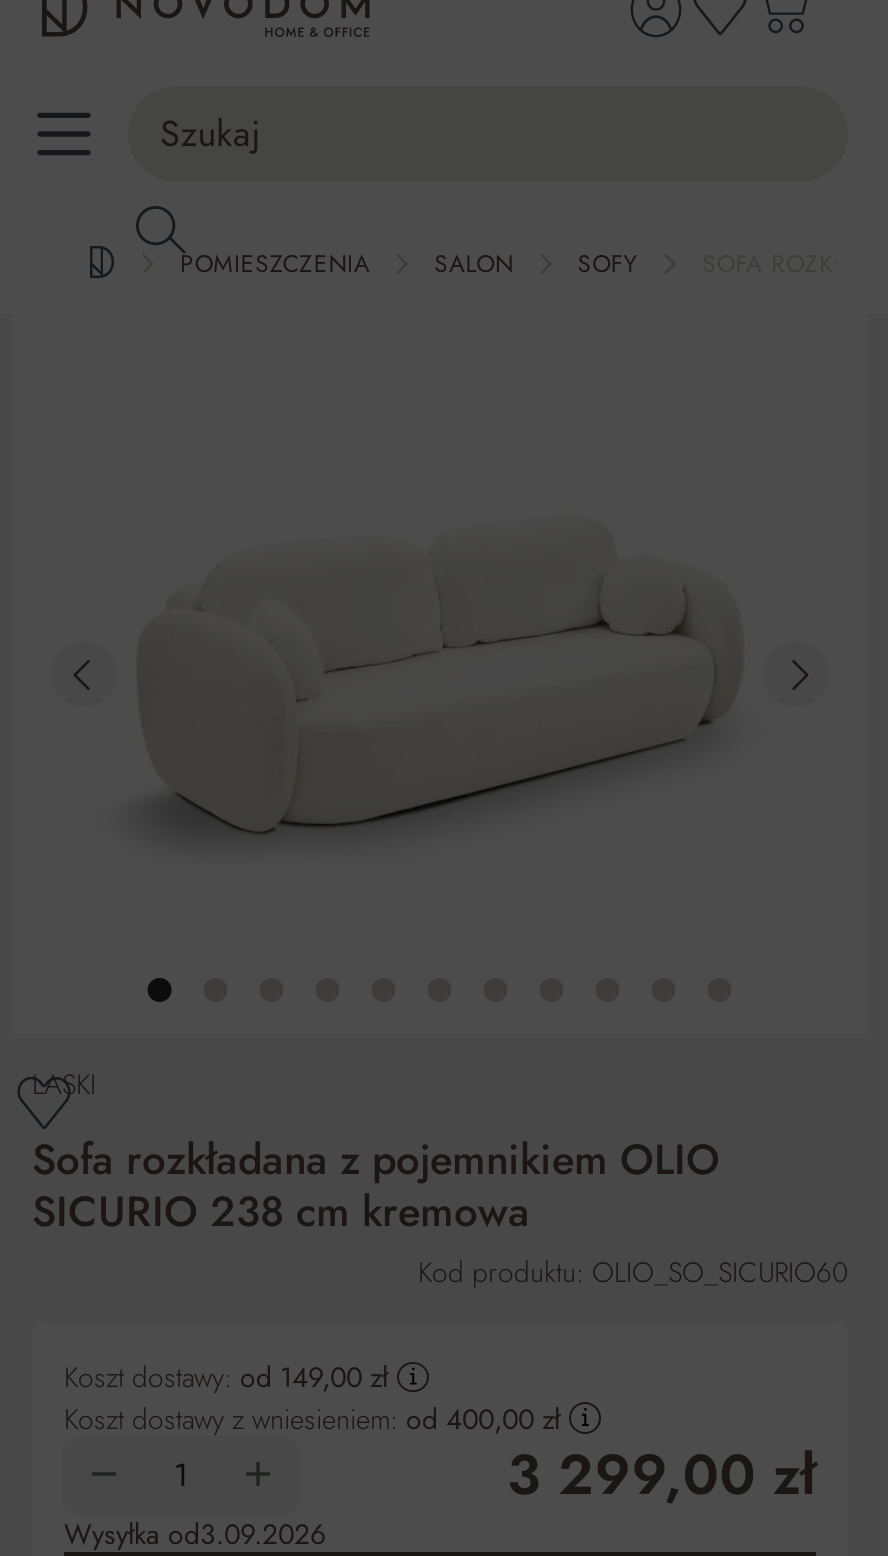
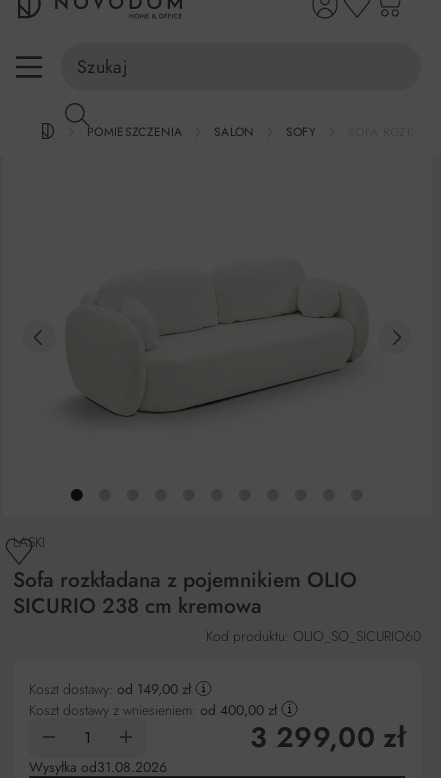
[64,1514,326,1554] Wysyłka od3.09.2026 -> [29,757,167,777] Wysyłka od31.08.2026

